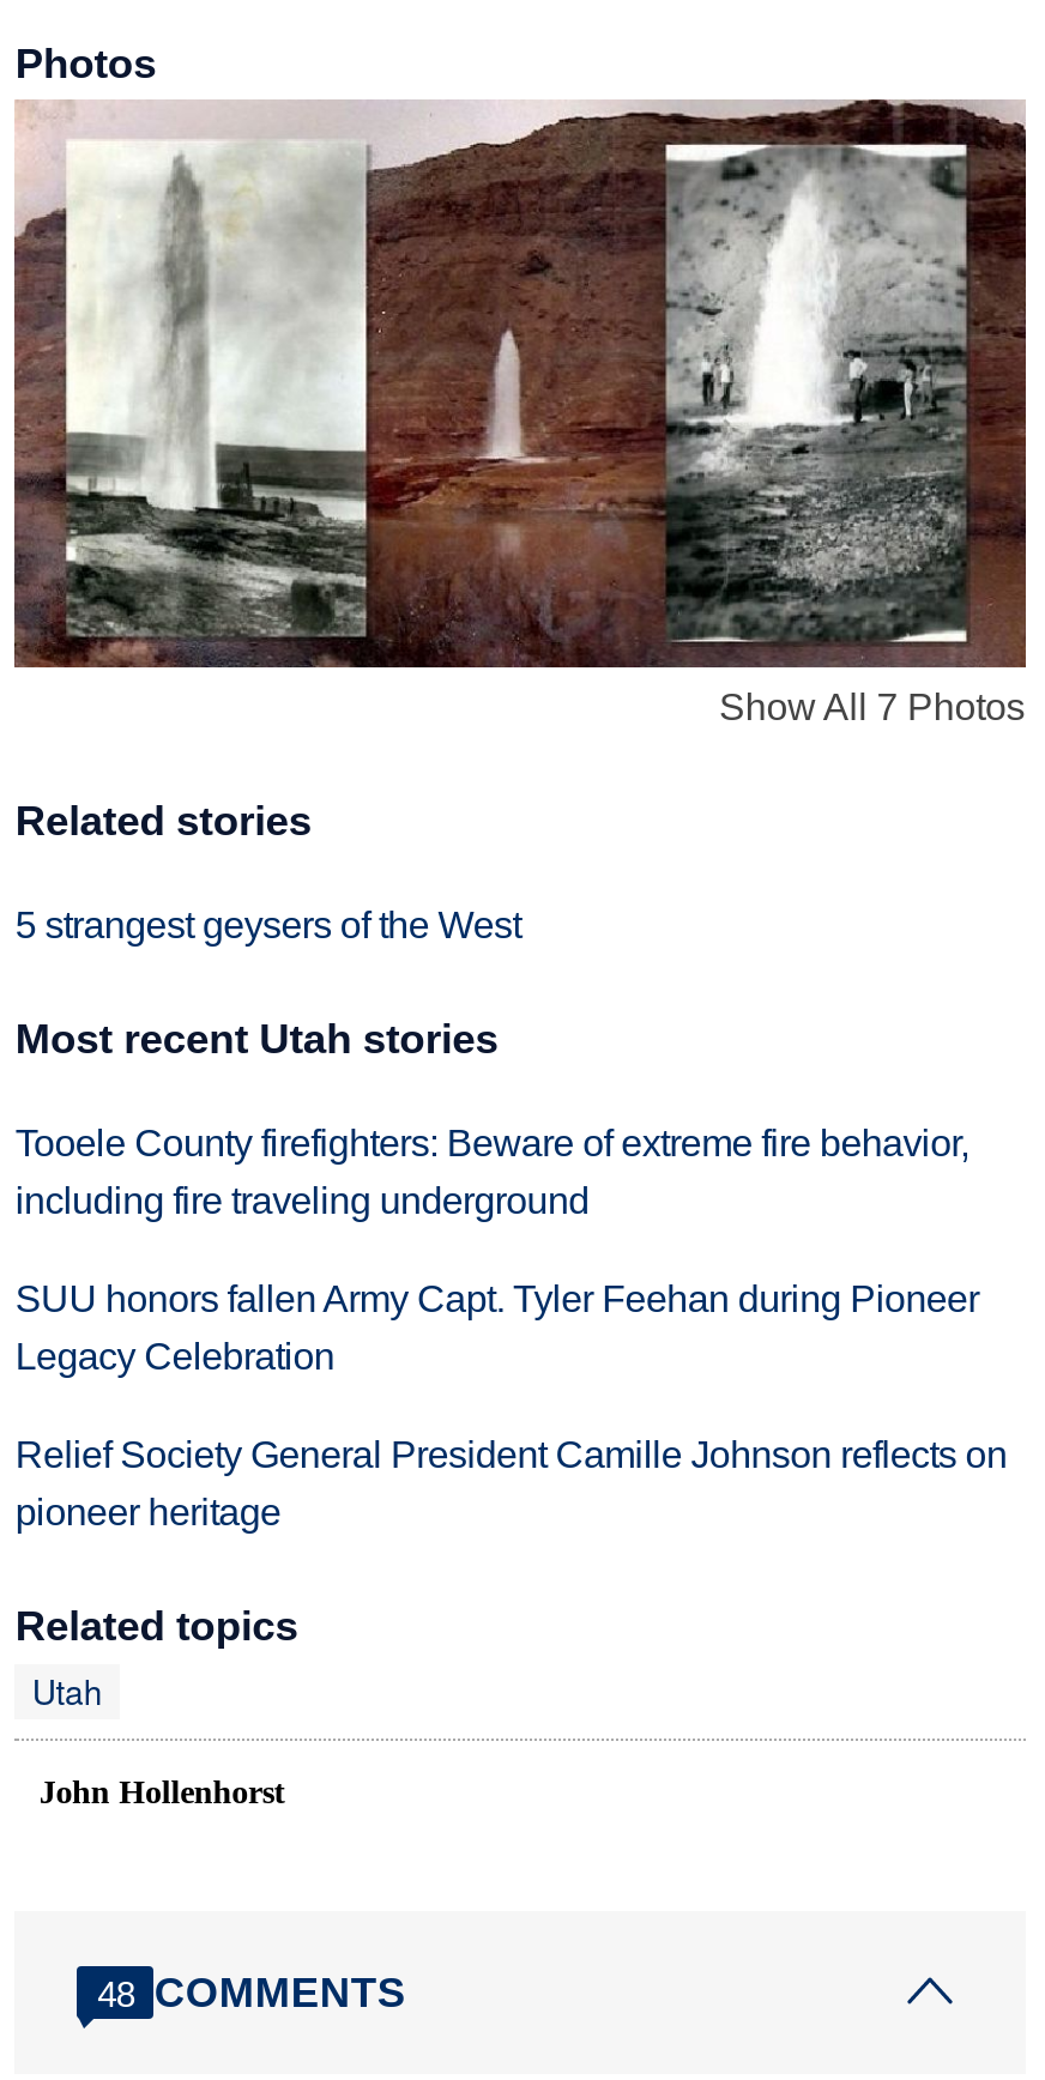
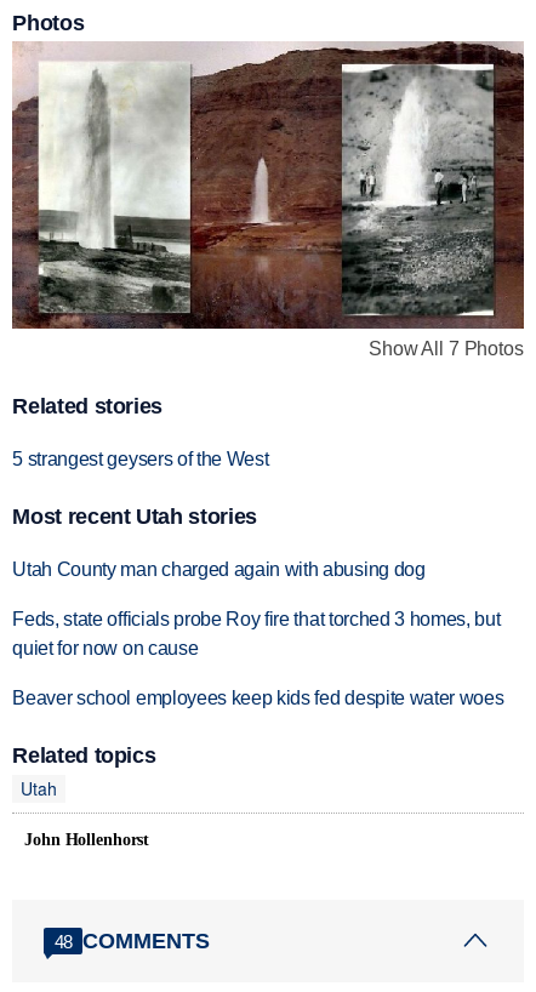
[15,1124,969,1222] Tooele County firefighters: Beware of extreme fire behavior, | including fire traveling underground -> [12,560,425,580] Utah County man charged again with abusing dog
[15,1279,979,1377] SUU honors fallen Army Capt. Tyler Feehan during Pioneer | Legacy Celebration -> [12,609,500,659] Feds, state officials probe Roy fire that torched 3 homes, but | quiet for now on cause
[15,1434,1007,1532] Relief Society General President Camille Johnson reflects on | pioneer heritage -> [12,688,504,708] Beaver school employees keep kids fed despite water woes

